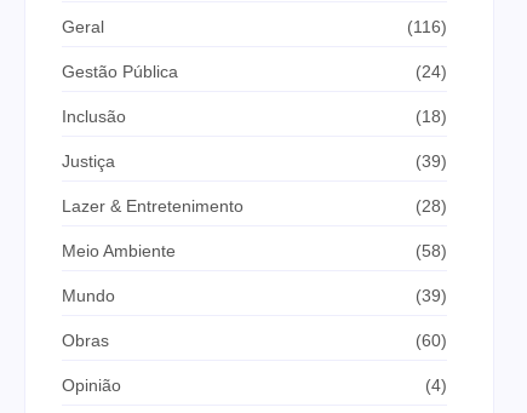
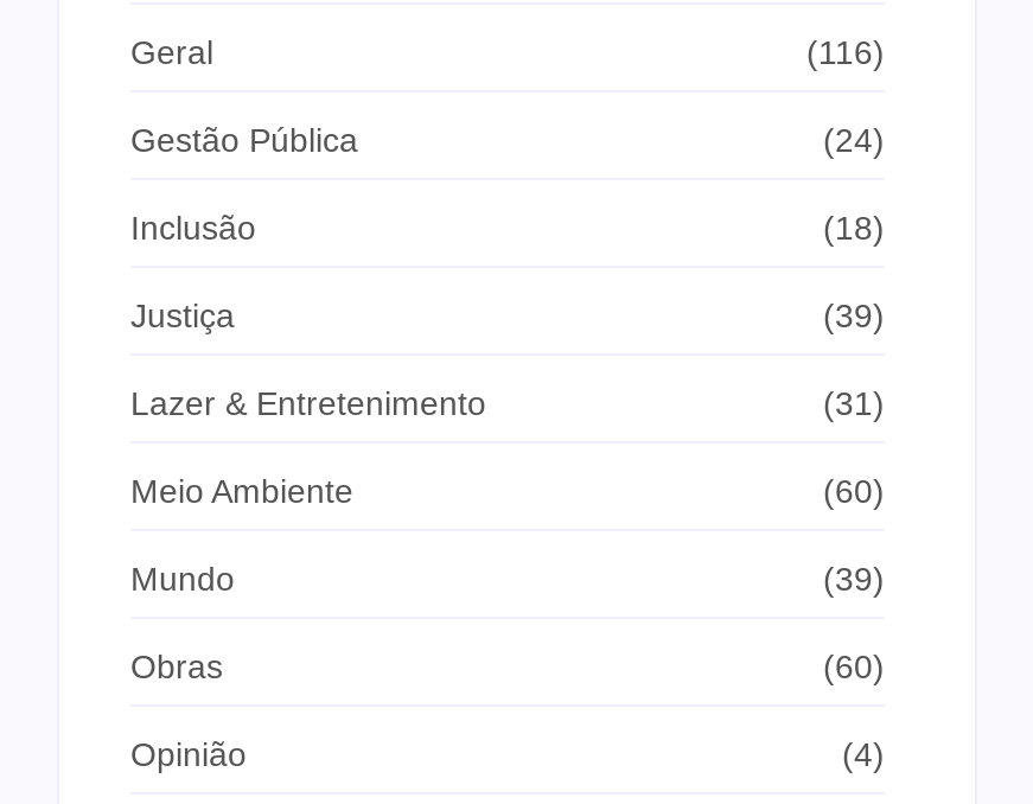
[411,196,447,216] (28) -> [814,384,885,422] (31)
[411,241,447,261] (58) -> [814,472,885,510] (60)

